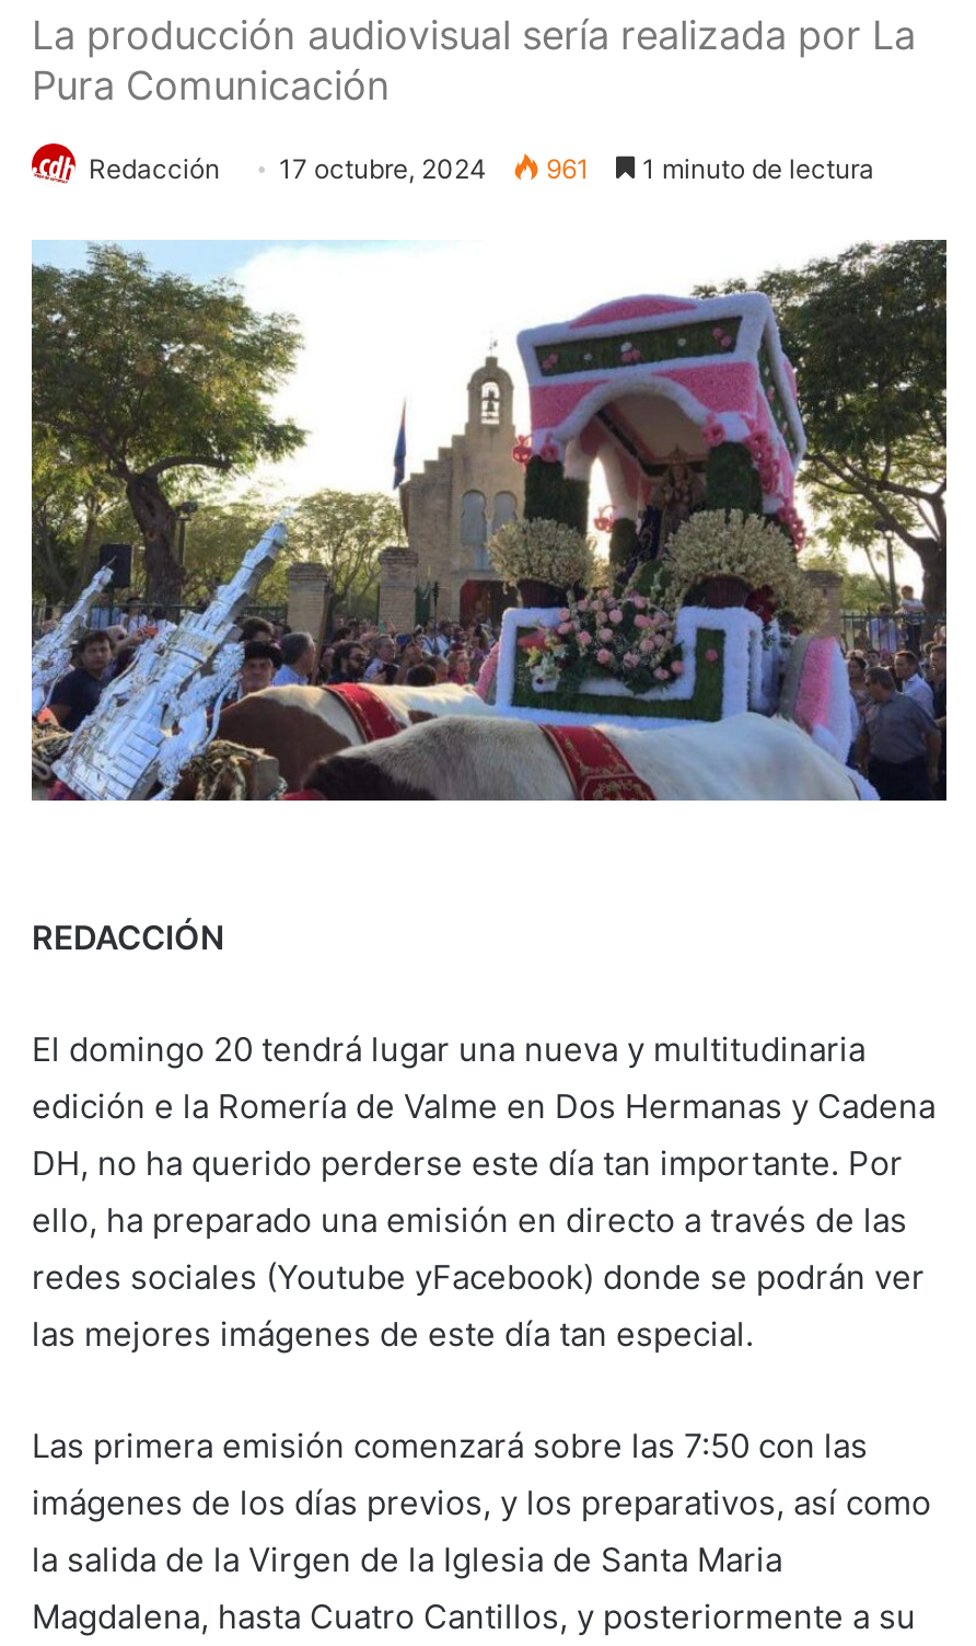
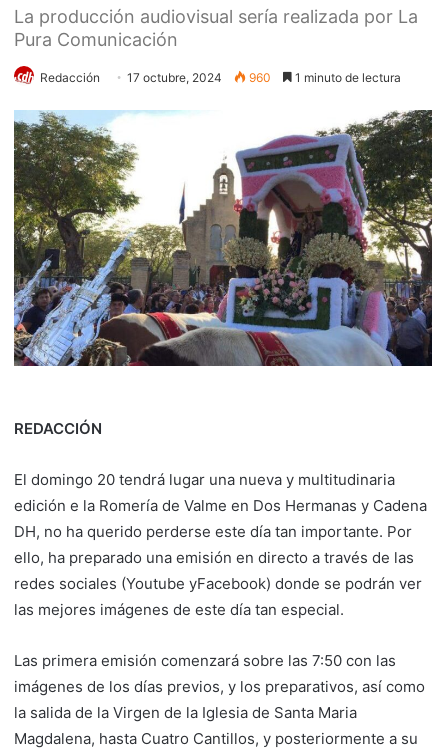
[89,152,874,185] Redacción 17 octubre, 2024 961 1 minuto de lectura -> [40,70,401,85] Redacción 17 octubre, 2024 960 1 minuto de lectura

